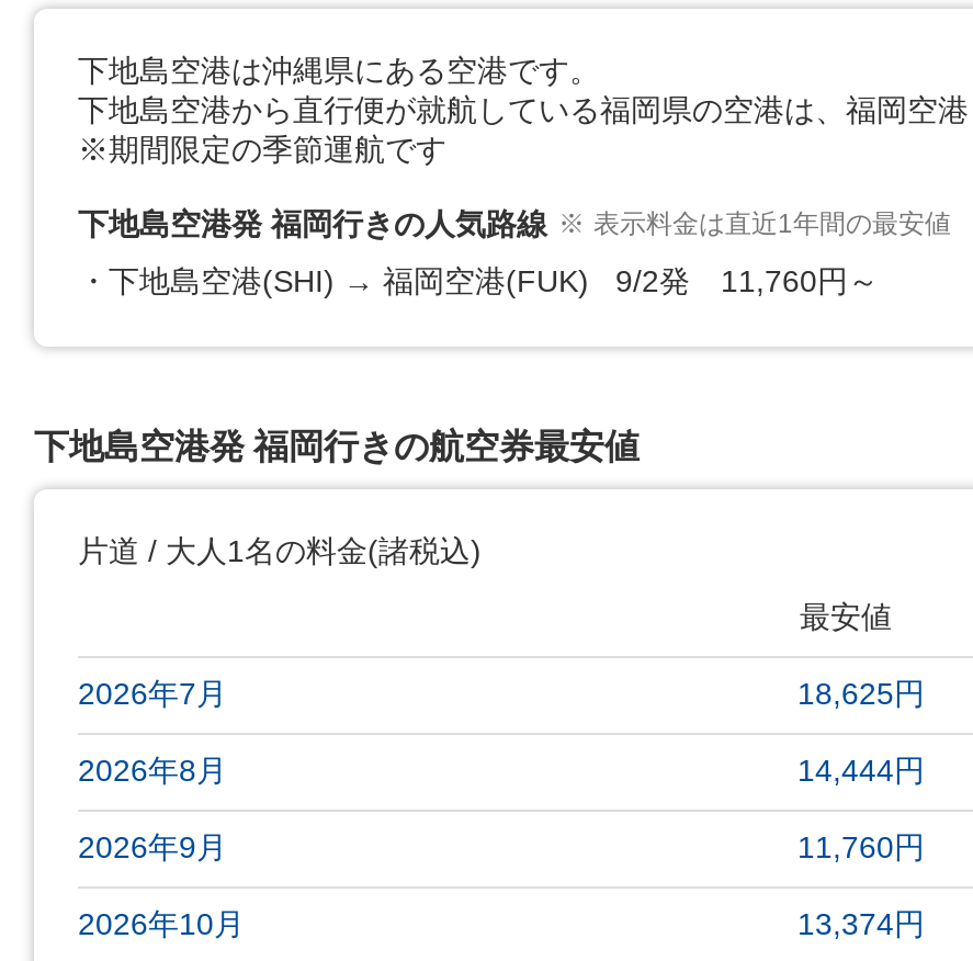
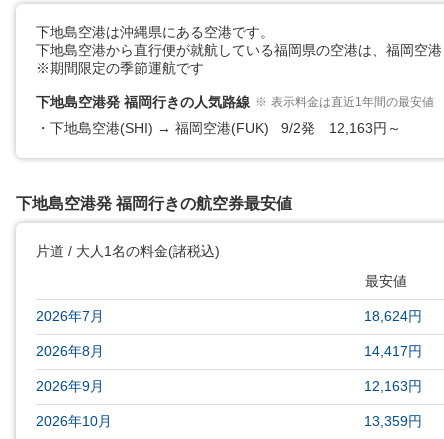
[615,263,879,298] 9/2発 11,760円～ -> [281,120,401,136] 9/2発 12,163円～
[797,675,925,710] 18,625円 -> [364,308,422,324] 18,624円
[797,752,925,787] 14,444円 -> [364,343,422,359] 14,417円
[797,829,925,864] 11,760円 -> [364,378,422,394] 12,163円
[797,906,925,941] 13,374円 -> [364,413,422,429] 13,359円

